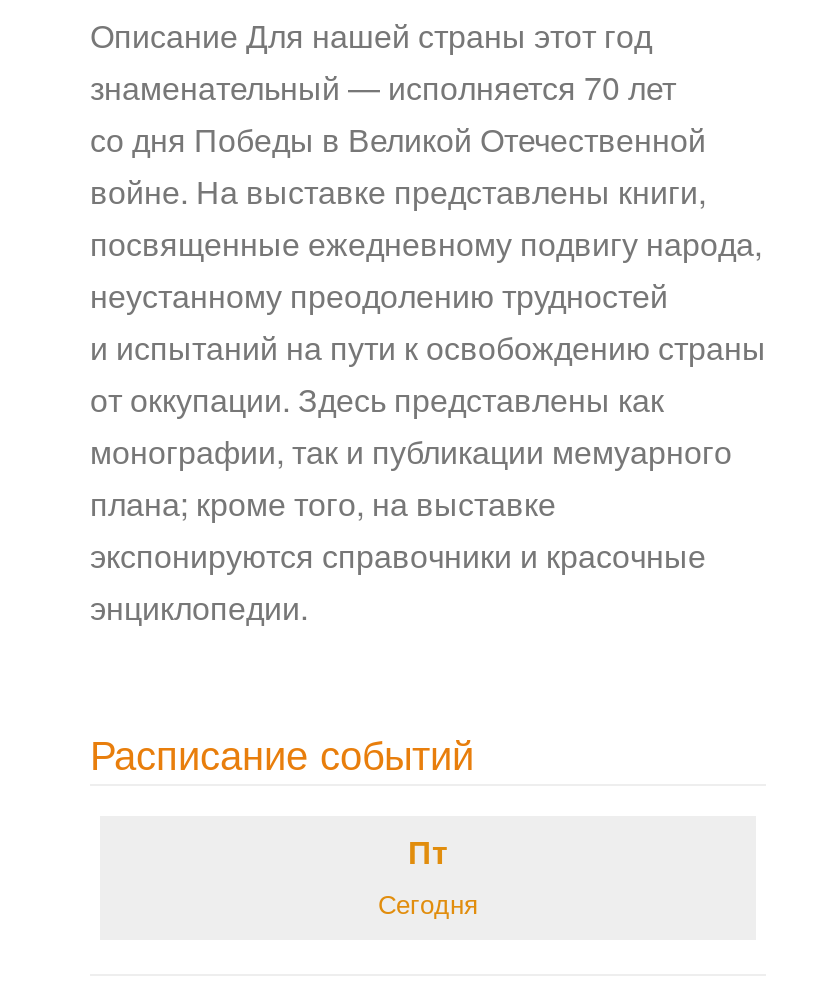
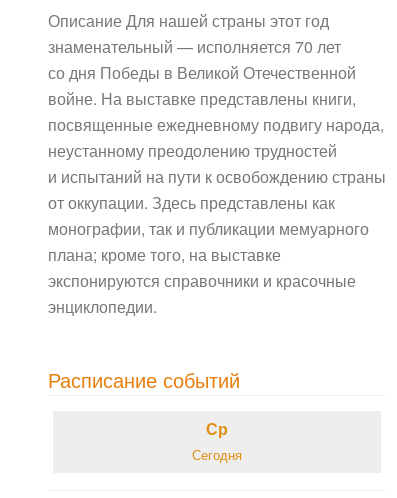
[408,828,448,874] Пт -> [206,417,228,440] Ср

